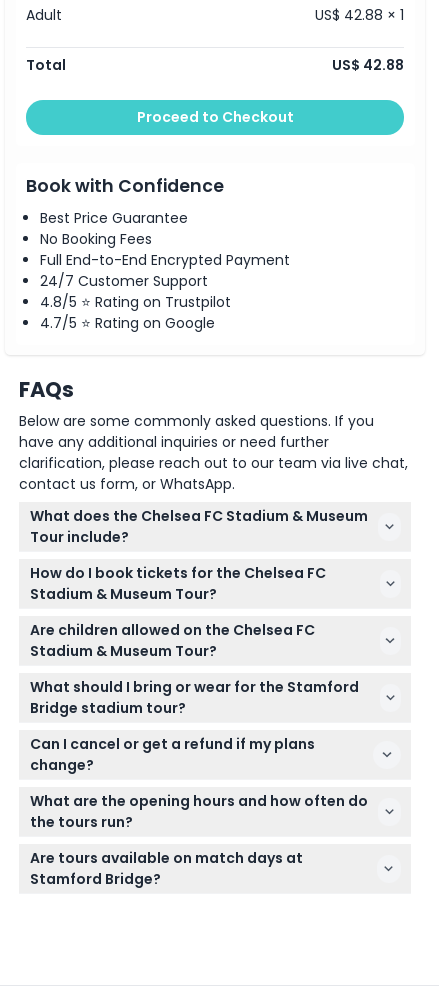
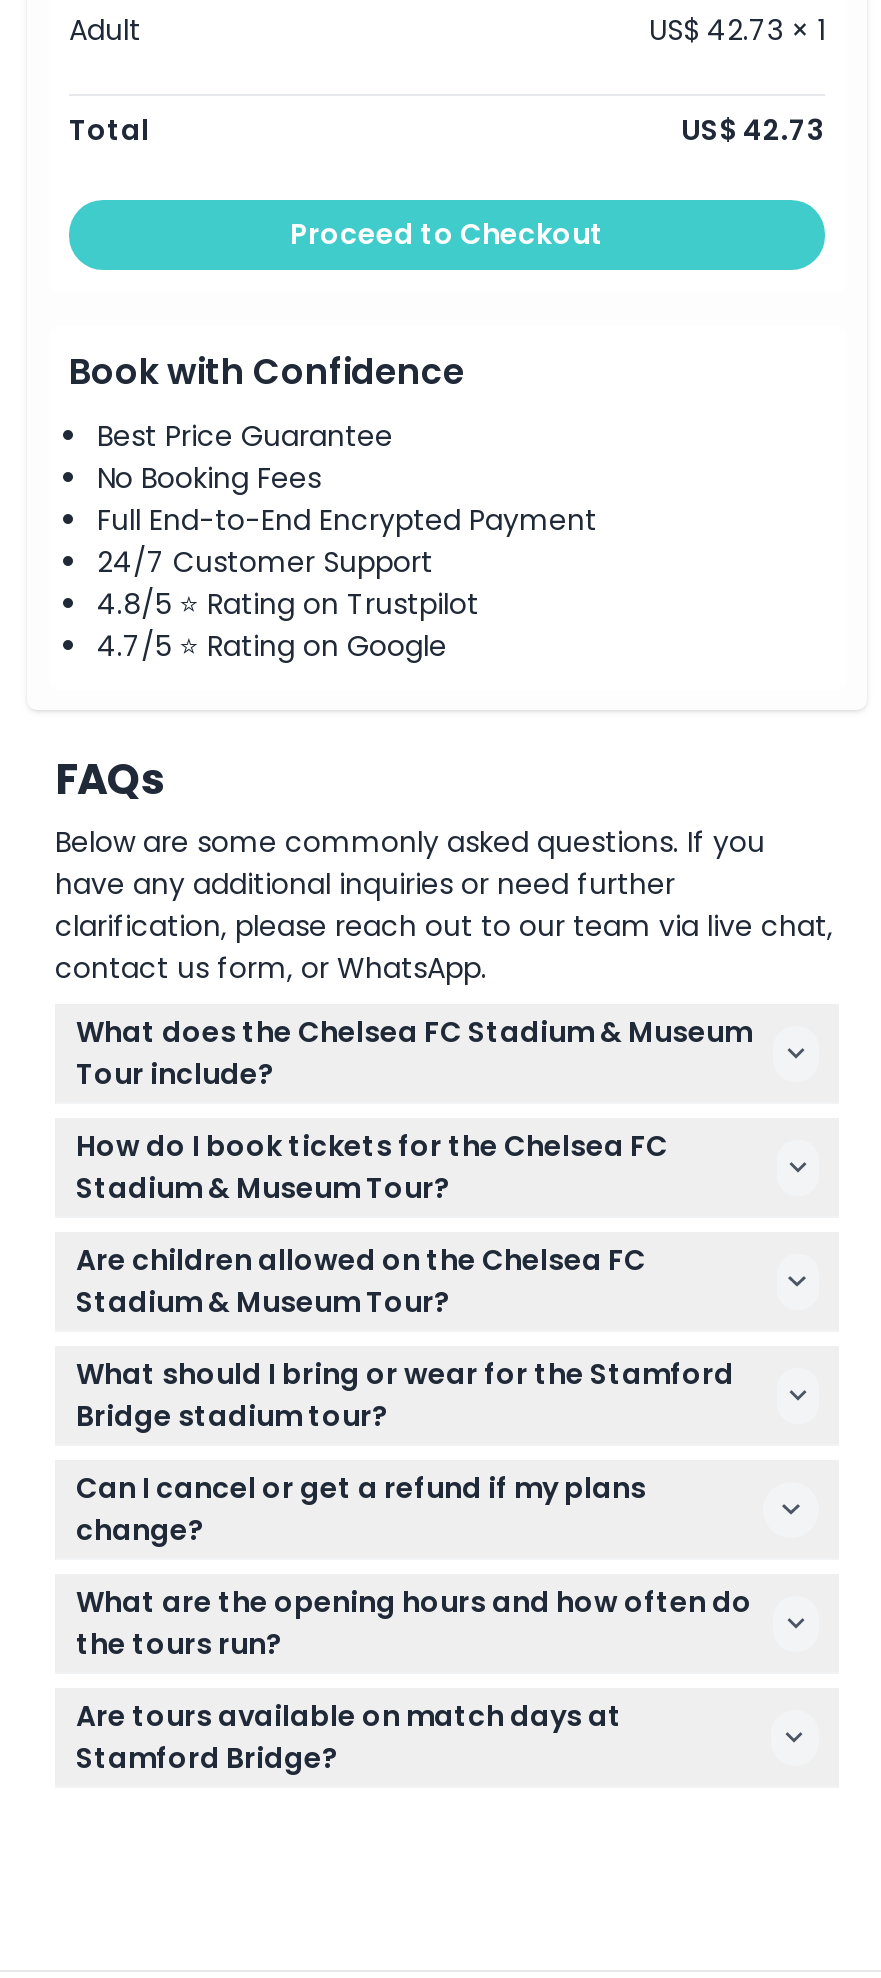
[315,4,404,24] US$ 42.88 × 1 -> [649,9,825,49] US$ 42.73 × 1
[332,54,404,74] US$ 42.88 -> [681,109,825,149] US$ 42.73

